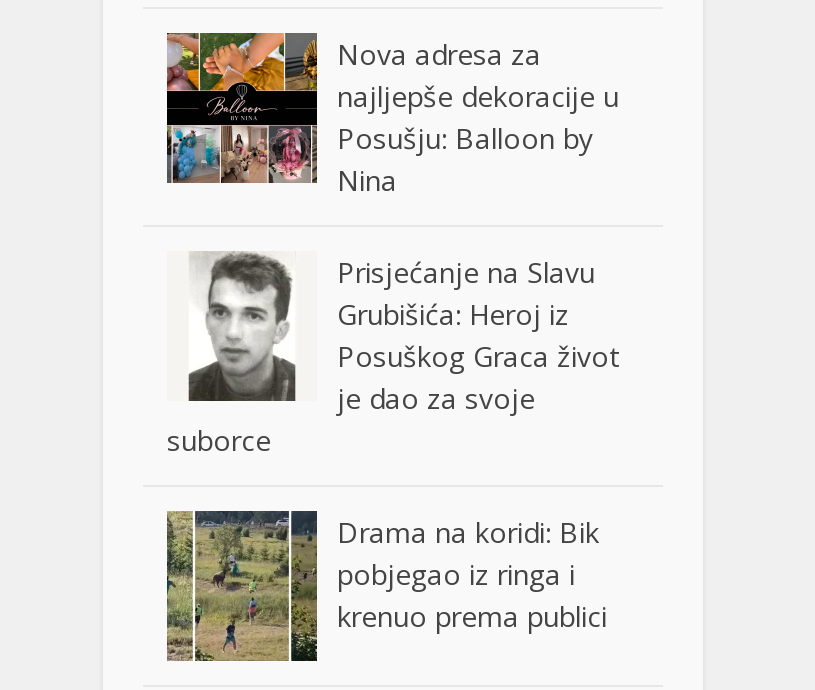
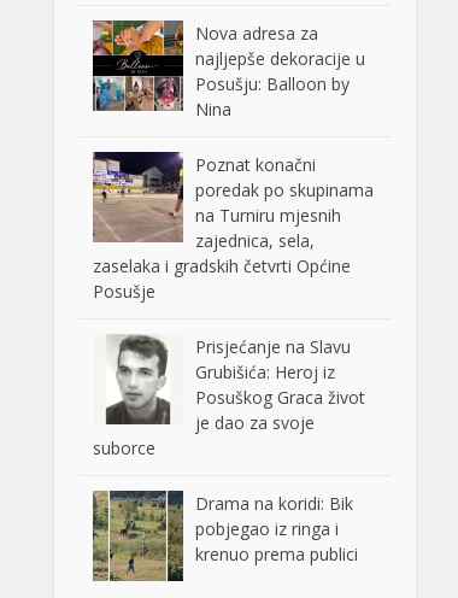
none -> [92,151,374,303] [image] | Poznat konačni | poredak po skupinama | na Turniru mjesnih | zajednica, sela, | zaselaka i gradskih četvrti Općine | Posušje

